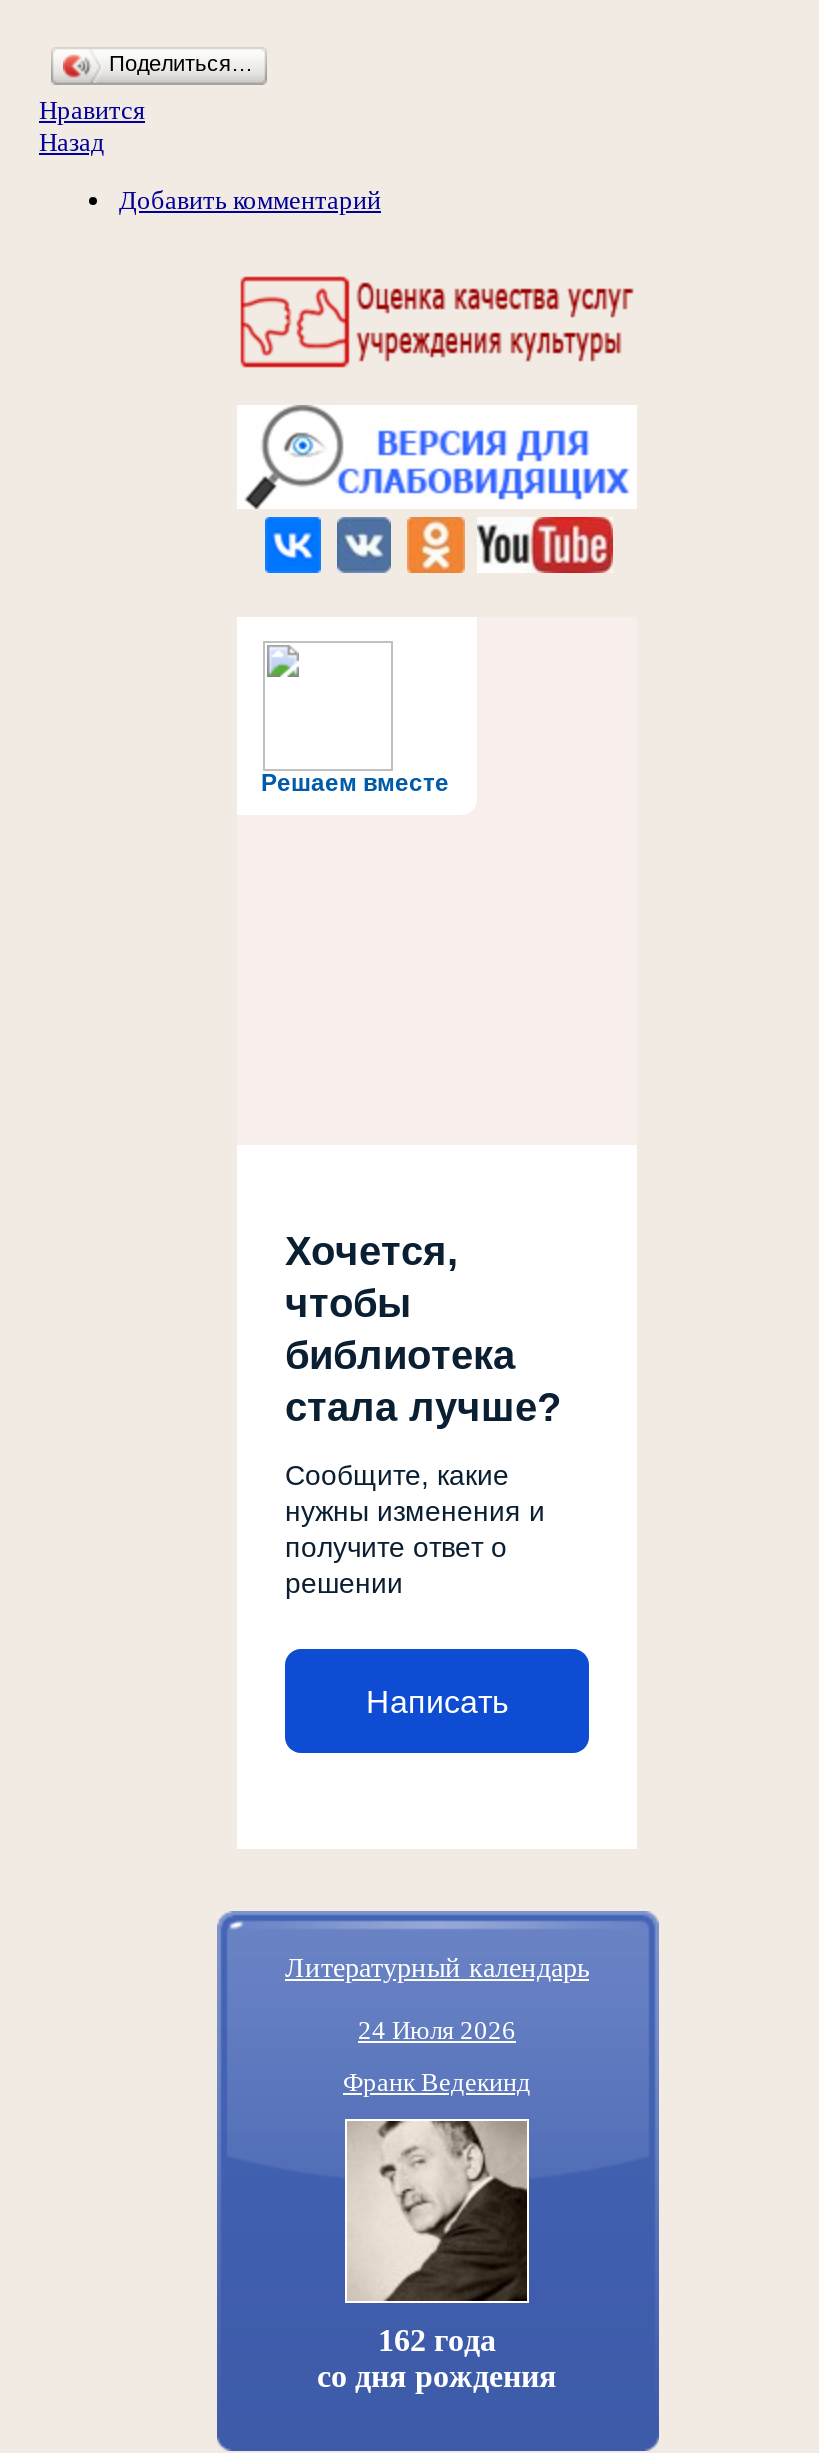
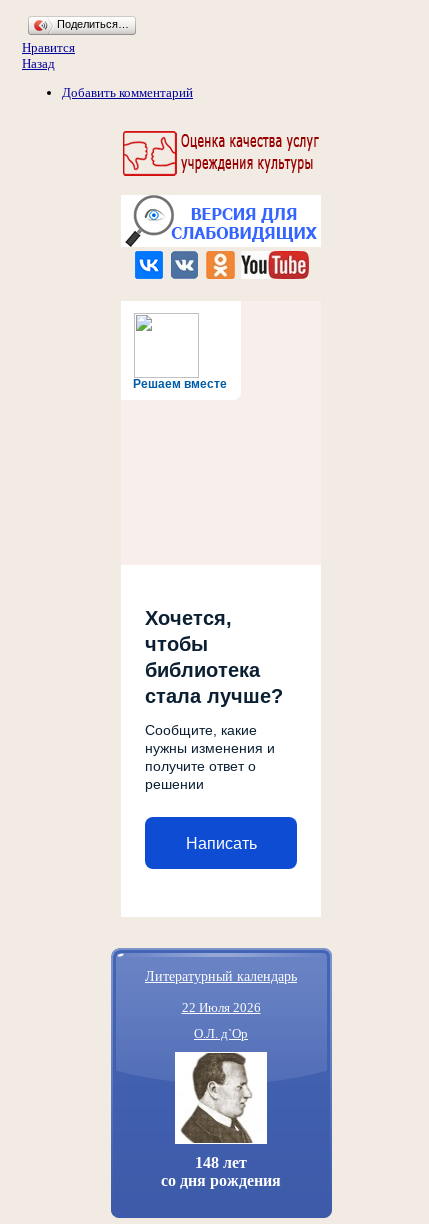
[358,2015,516,2045] 24 Июля 2026 -> [181,1000,260,1015] 22 Июля 2026
[343,2067,531,2097] Франк Ведекинд -> [194,1026,248,1041] О.Л. д`Ор
[347,2119,529,2357] [image] | 162 года -> [175,1052,267,1171] [image] | 148 лет

